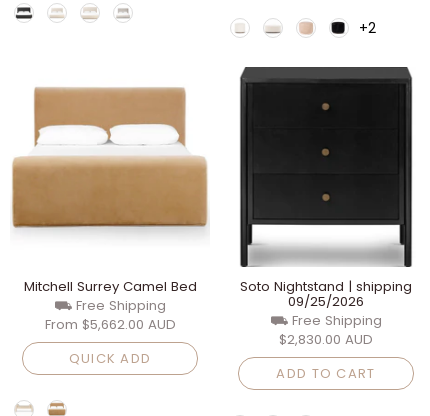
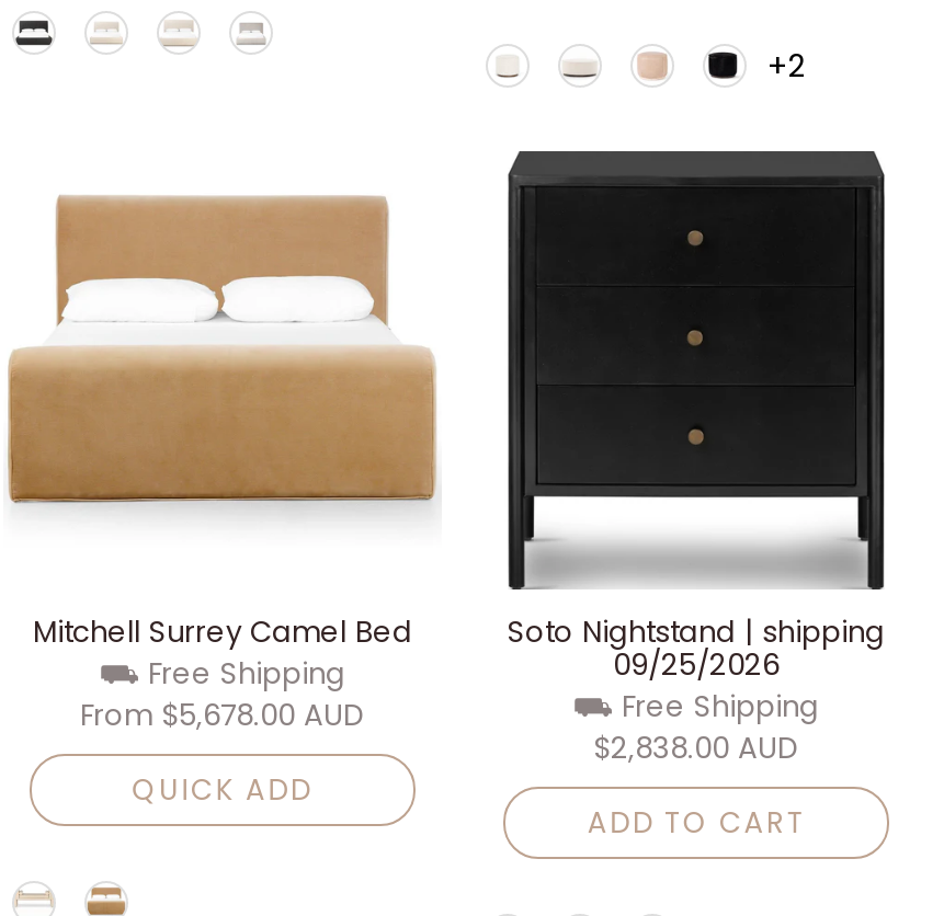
[44,315,175,334] From $5,662.00 AUD -> [80,695,365,736] From $5,678.00 AUD
[279,330,373,349] $2,830.00 AUD -> [593,728,799,769] $2,838.00 AUD

